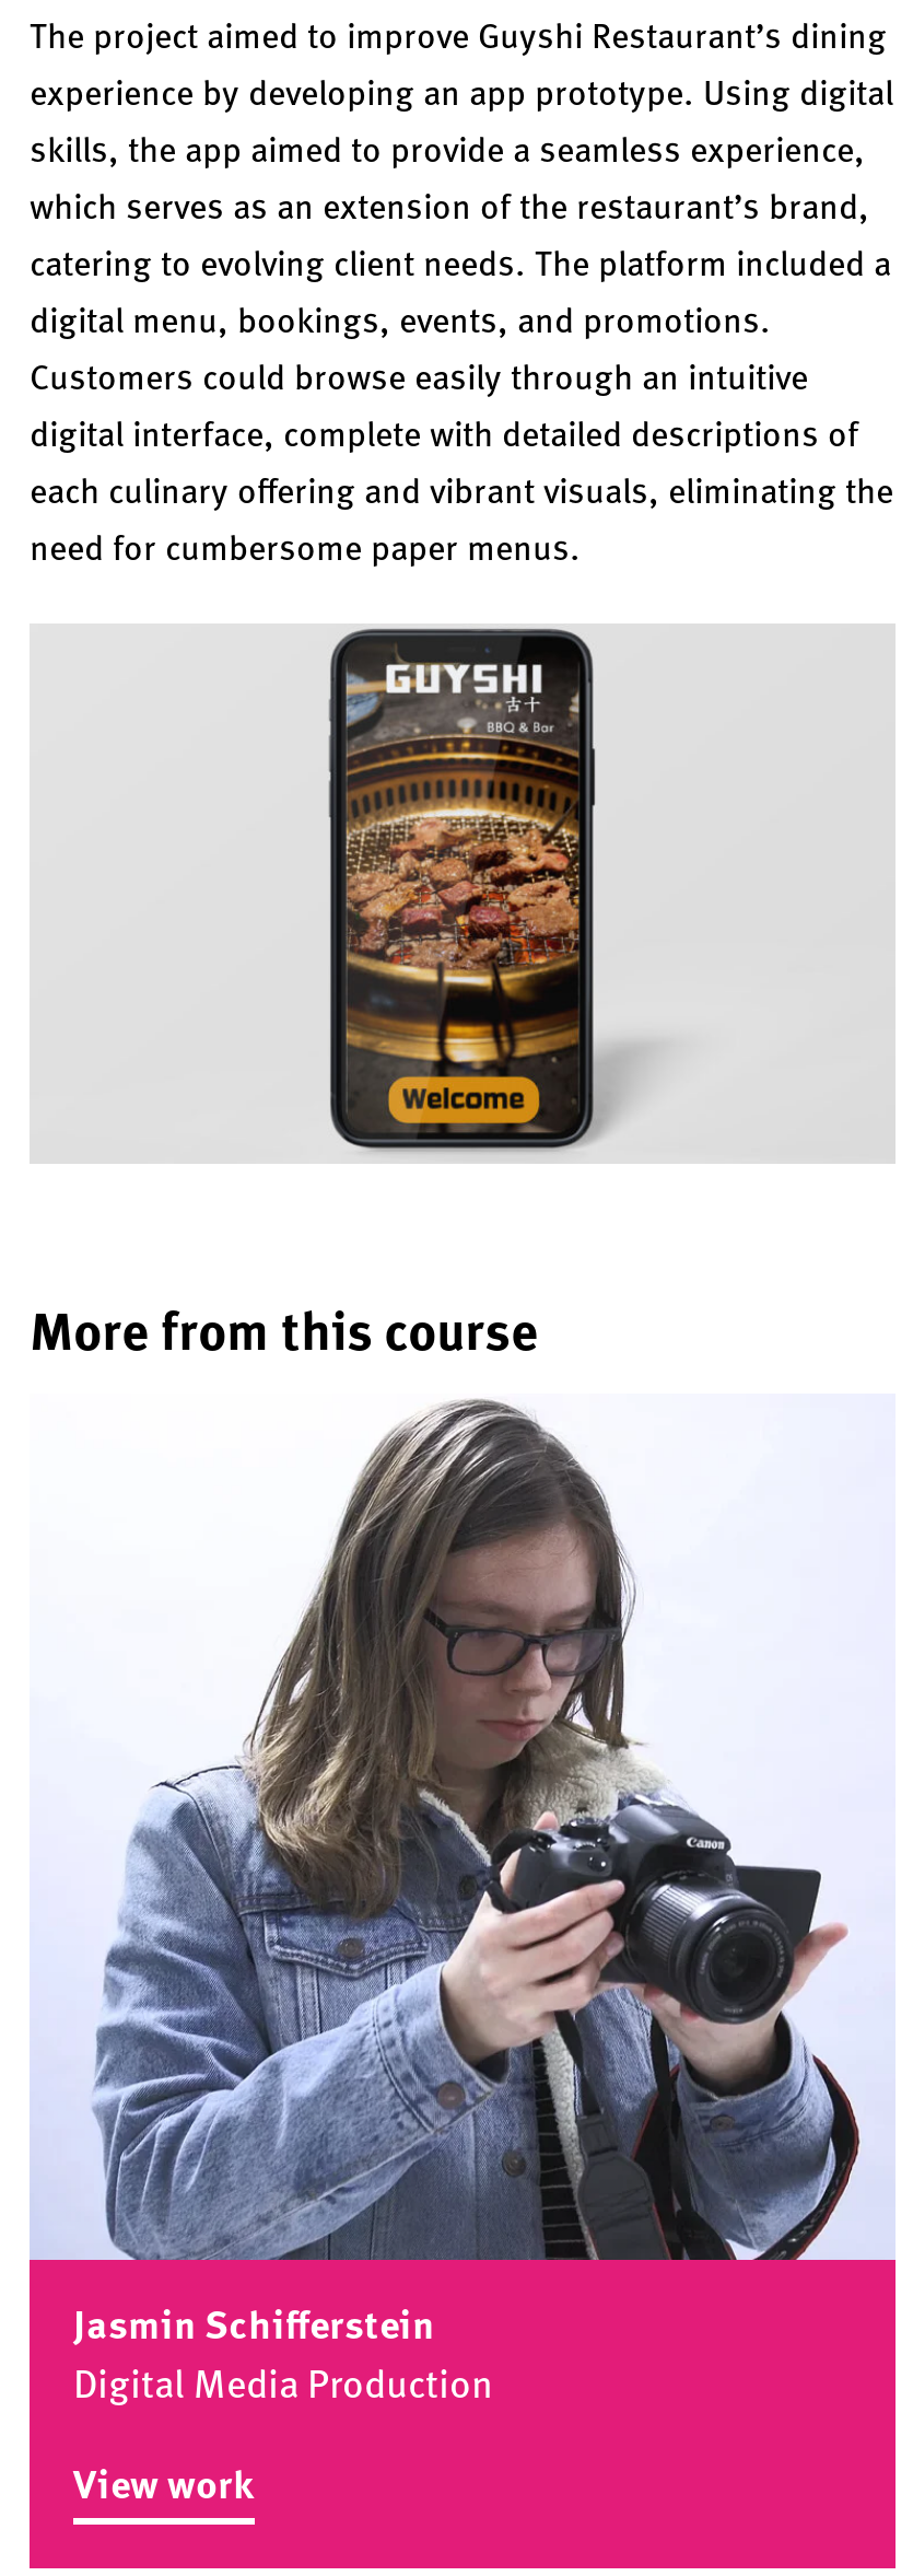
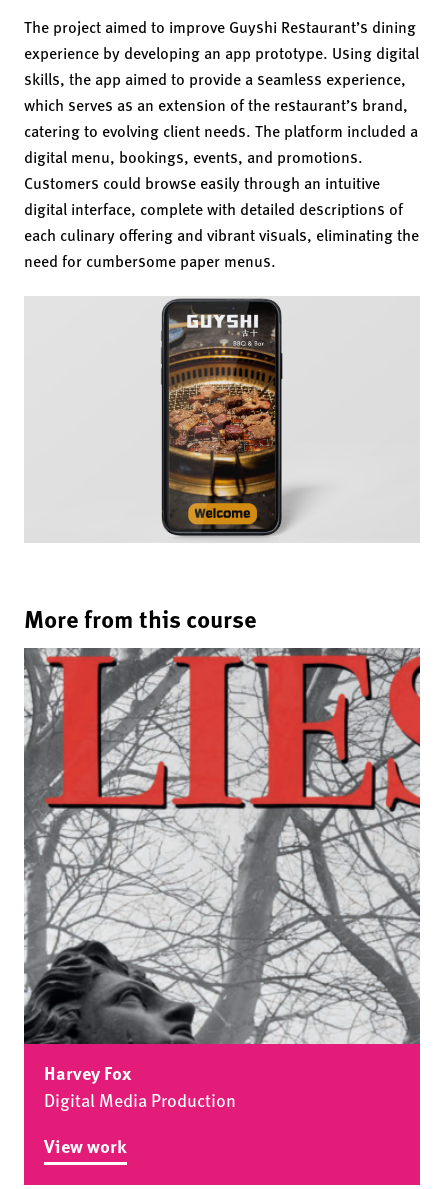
[30,1394,896,2348] [image] | Jasmin Schifferstein -> [23,647,421,1084] [image] | Harvey Fox

